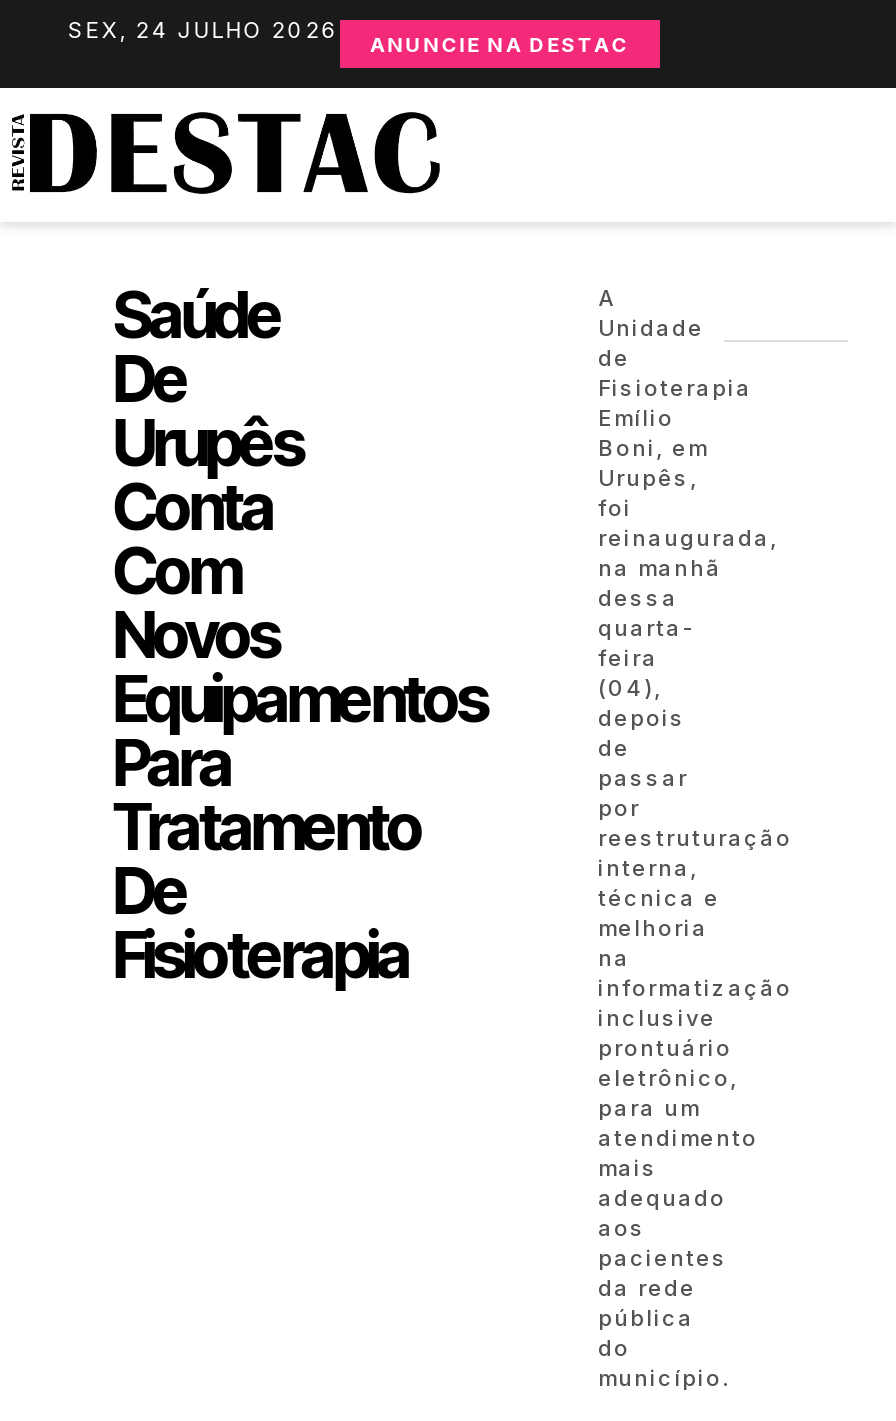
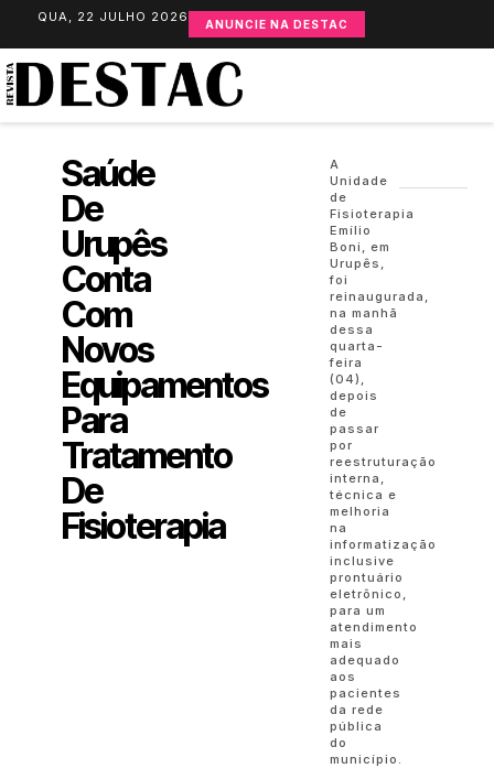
[68,16,630,56] SEX, 24 JULHO 2026 ANUNCIE NA DESTAC -> [37,9,348,31] QUA, 22 JULHO 2026 ANUNCIE NA DESTAC

